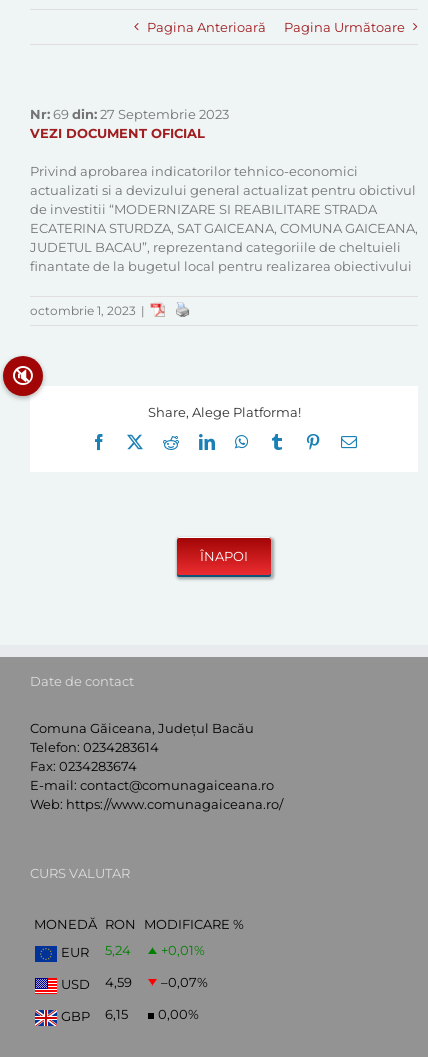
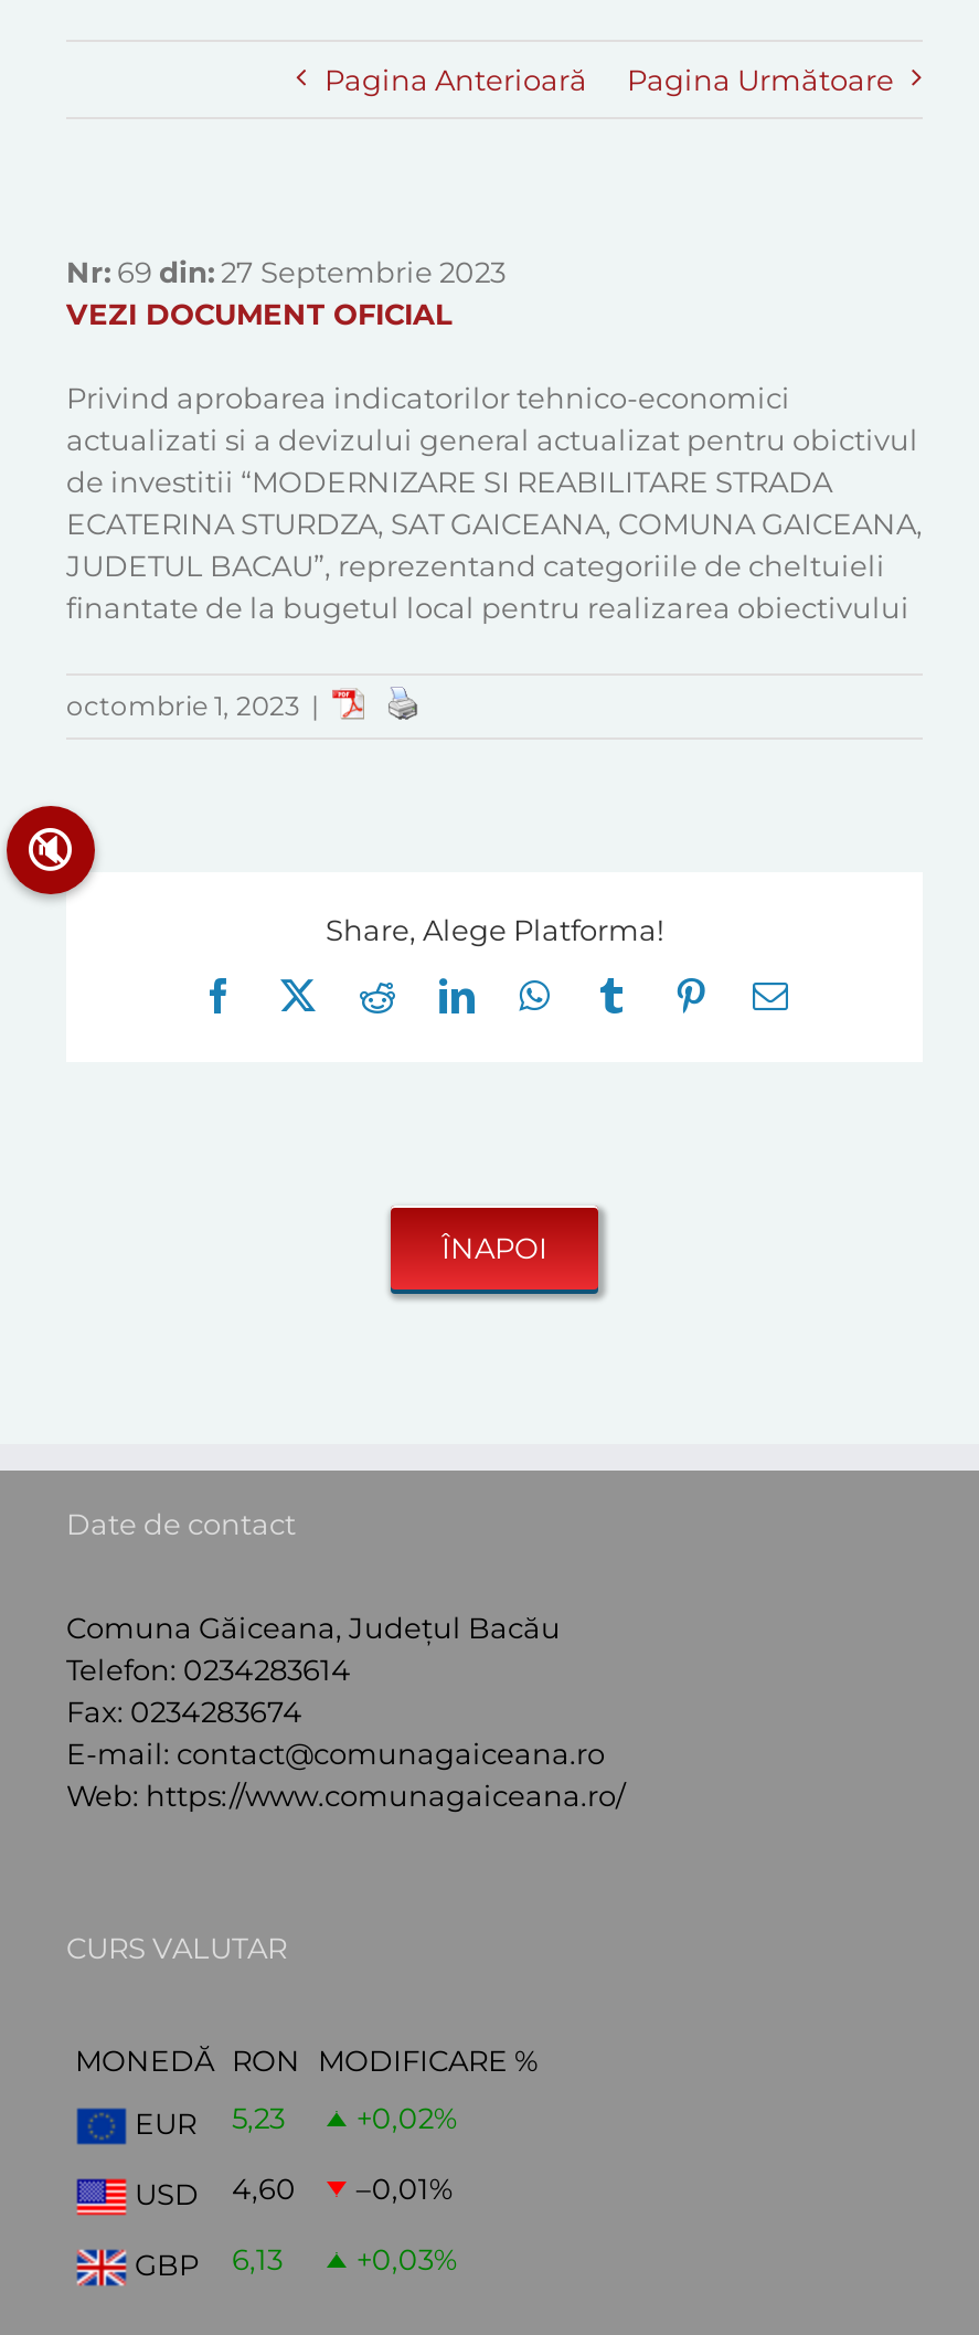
[105,942,131,958] 5,24 -> [232,2100,285,2135] 5,23
[161,942,205,958] +0,01% -> [356,2100,458,2135] +0,02%
[105,974,132,990] 4,59 -> [232,2171,296,2206] 4,60
[161,974,208,990] –0,07% -> [356,2171,453,2206] –0,01%
[105,1006,128,1022] 6,15 -> [232,2241,283,2277] 6,13
[158,1006,199,1022] 0,00% -> [356,2241,458,2277] +0,03%

